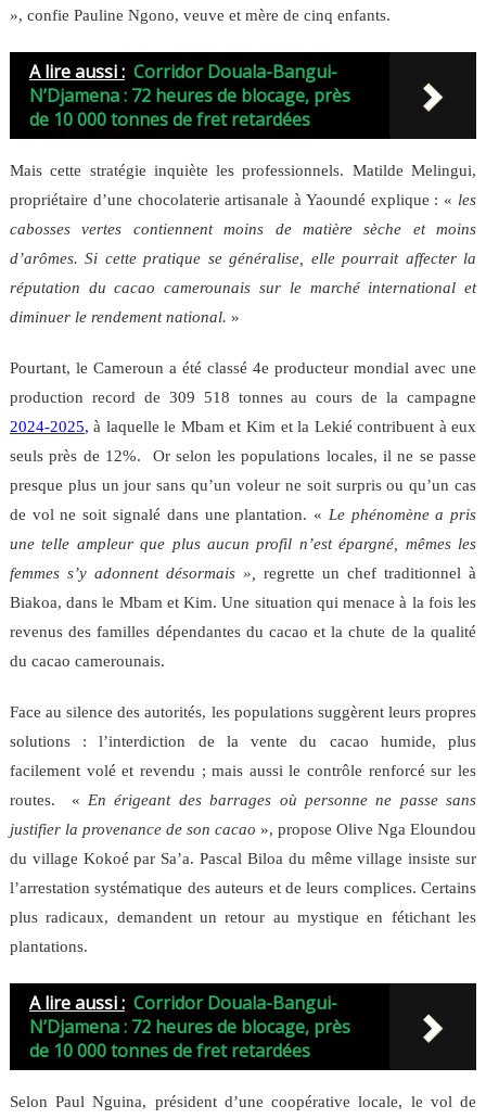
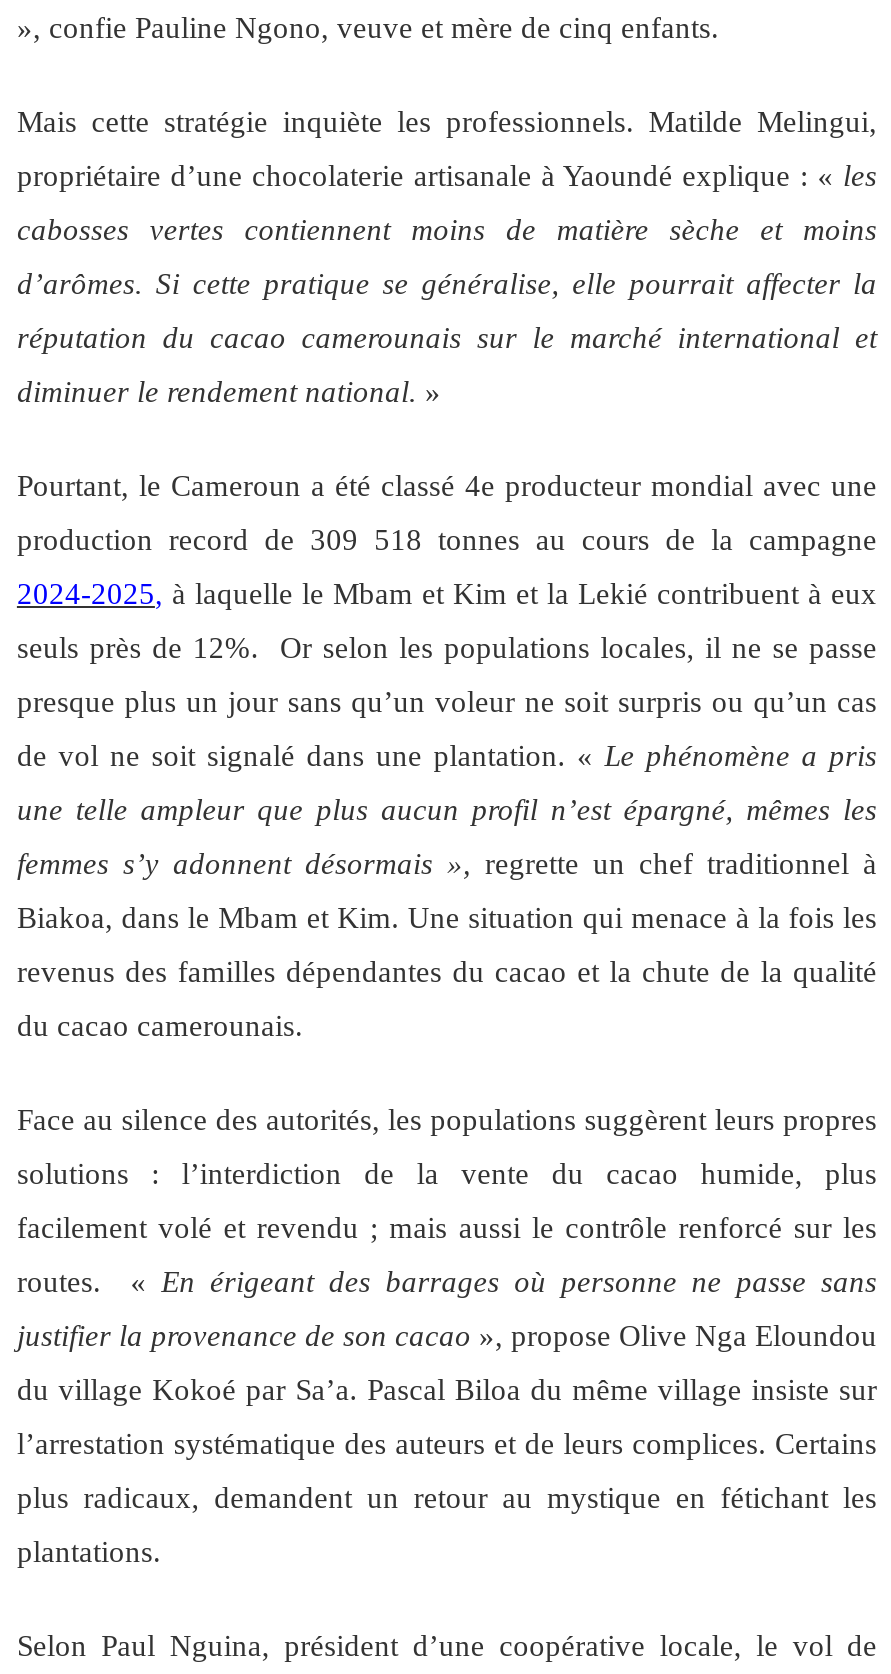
[9,51,477,140] [image] | A lire aussi : Corridor Douala-Bangui- | N’Djamena : 72 heures de blocage, près | de 10 000 tonnes de fret retardées -> none
[9,982,477,1071] [image] | A lire aussi : Corridor Douala-Bangui- | N’Djamena : 72 heures de blocage, près | de 10 000 tonnes de fret retardées -> none

